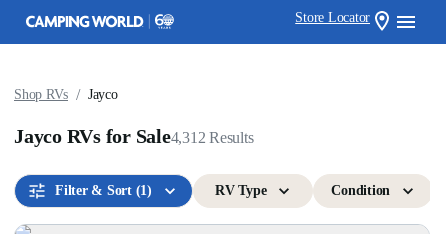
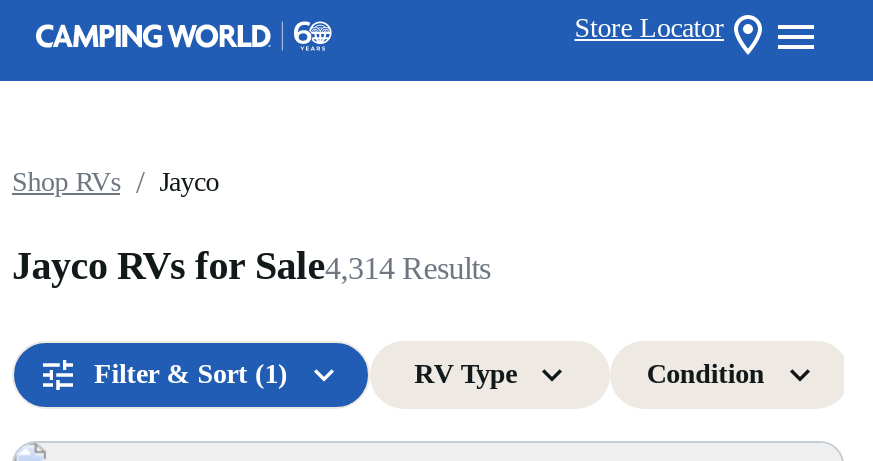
[14,125,253,147] Jayco RVs for Sale4,312 Results -> [12,243,490,287] Jayco RVs for Sale4,314 Results

